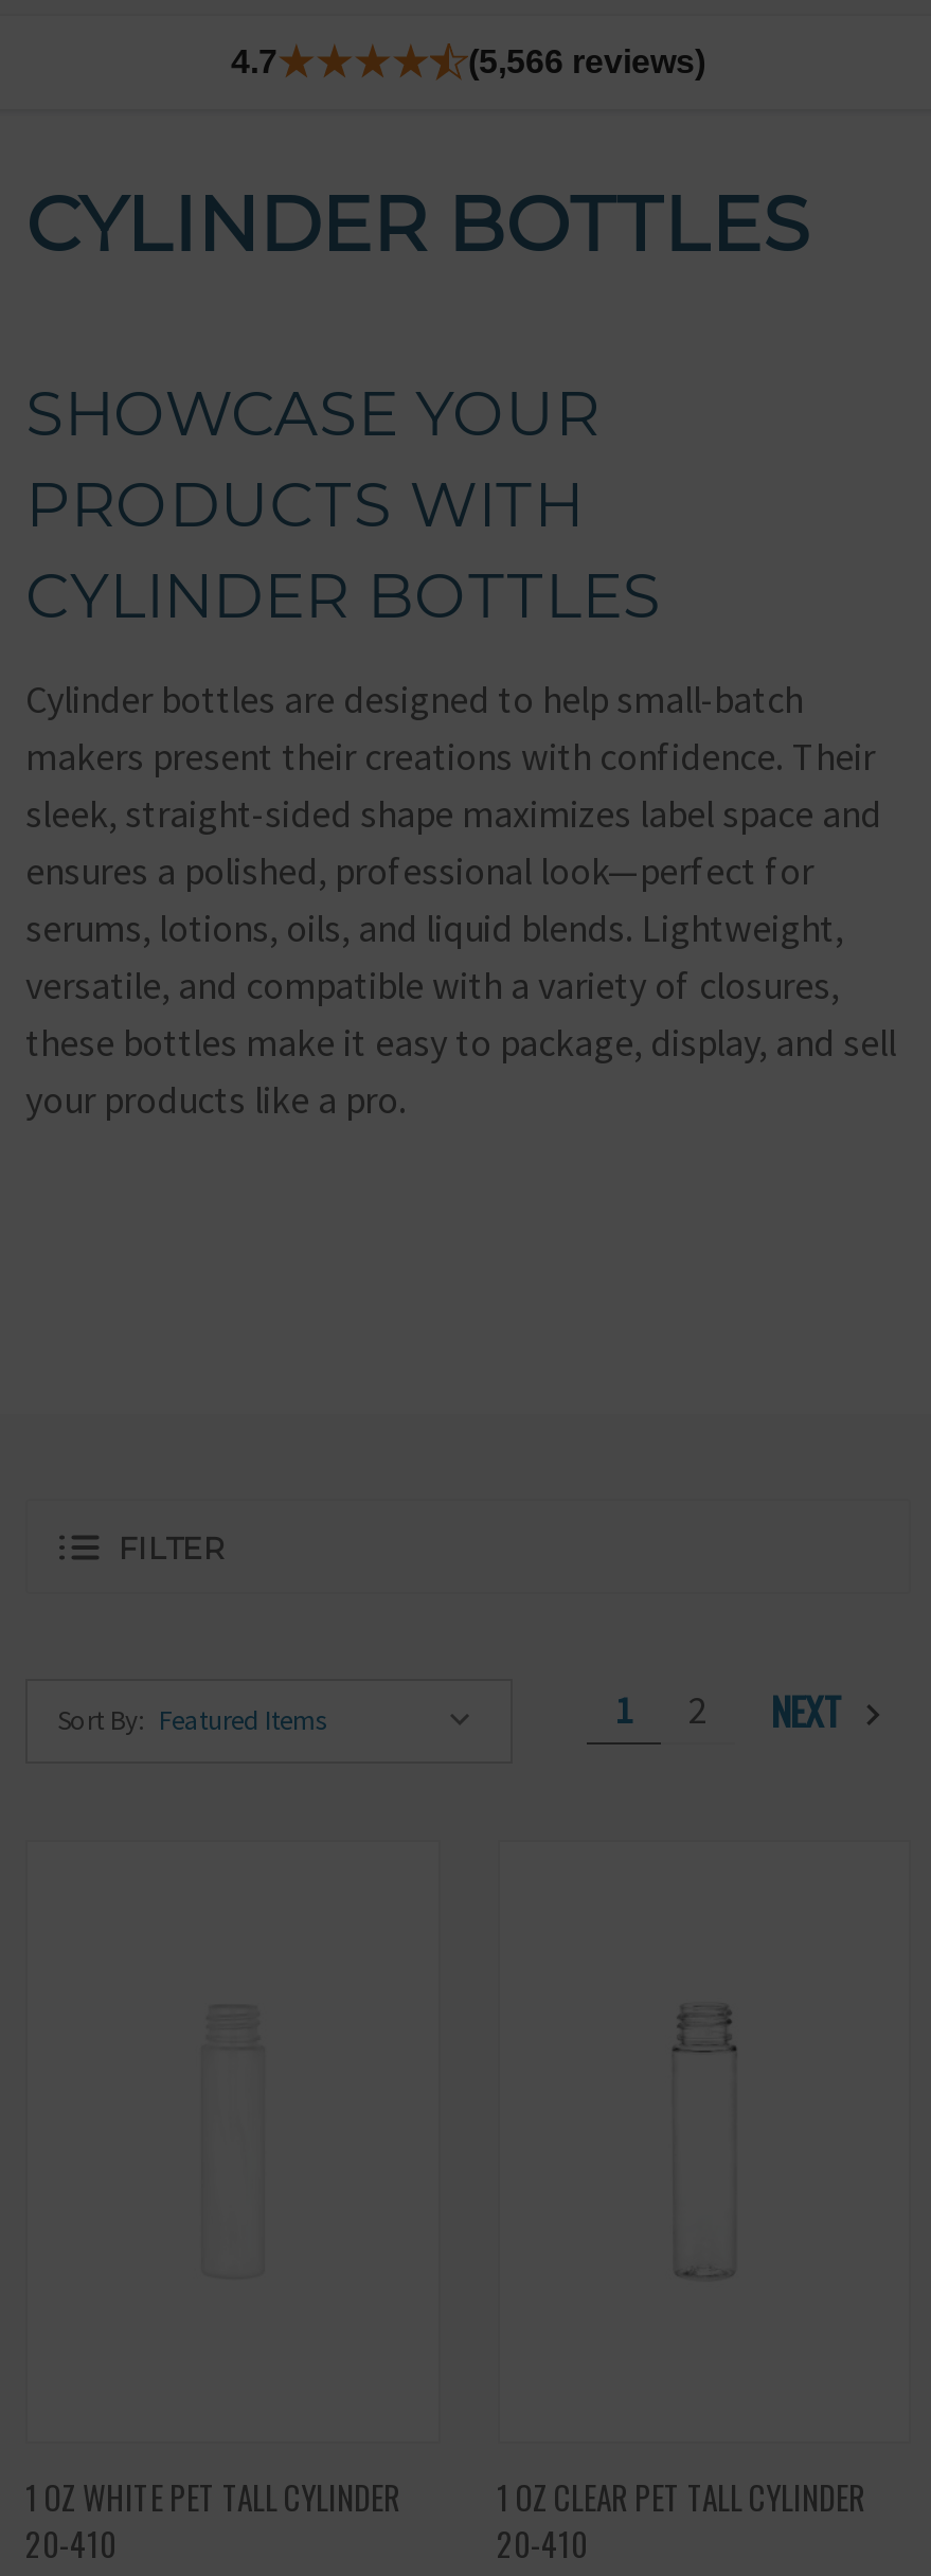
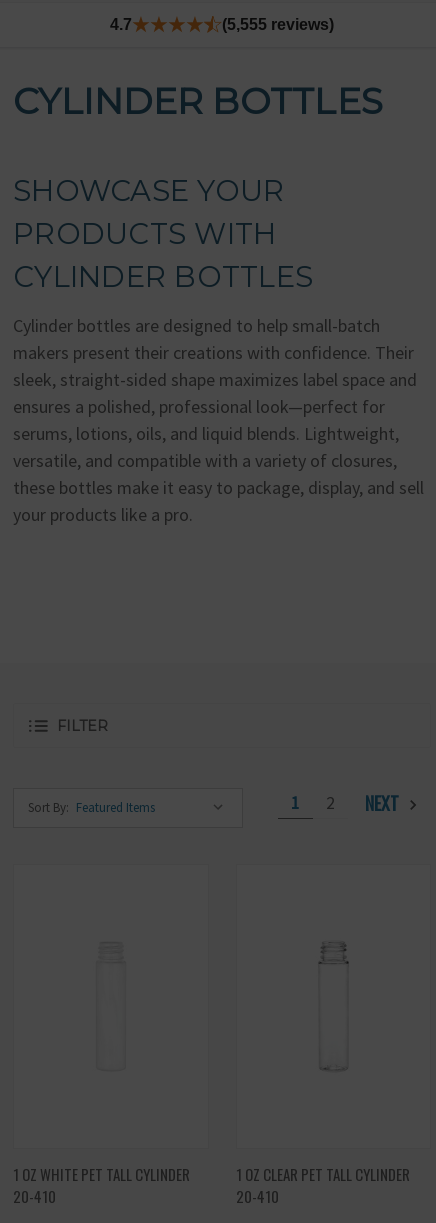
[468,43,705,79] (5,566 reviews) -> [222,16,334,33] (5,555 reviews)

